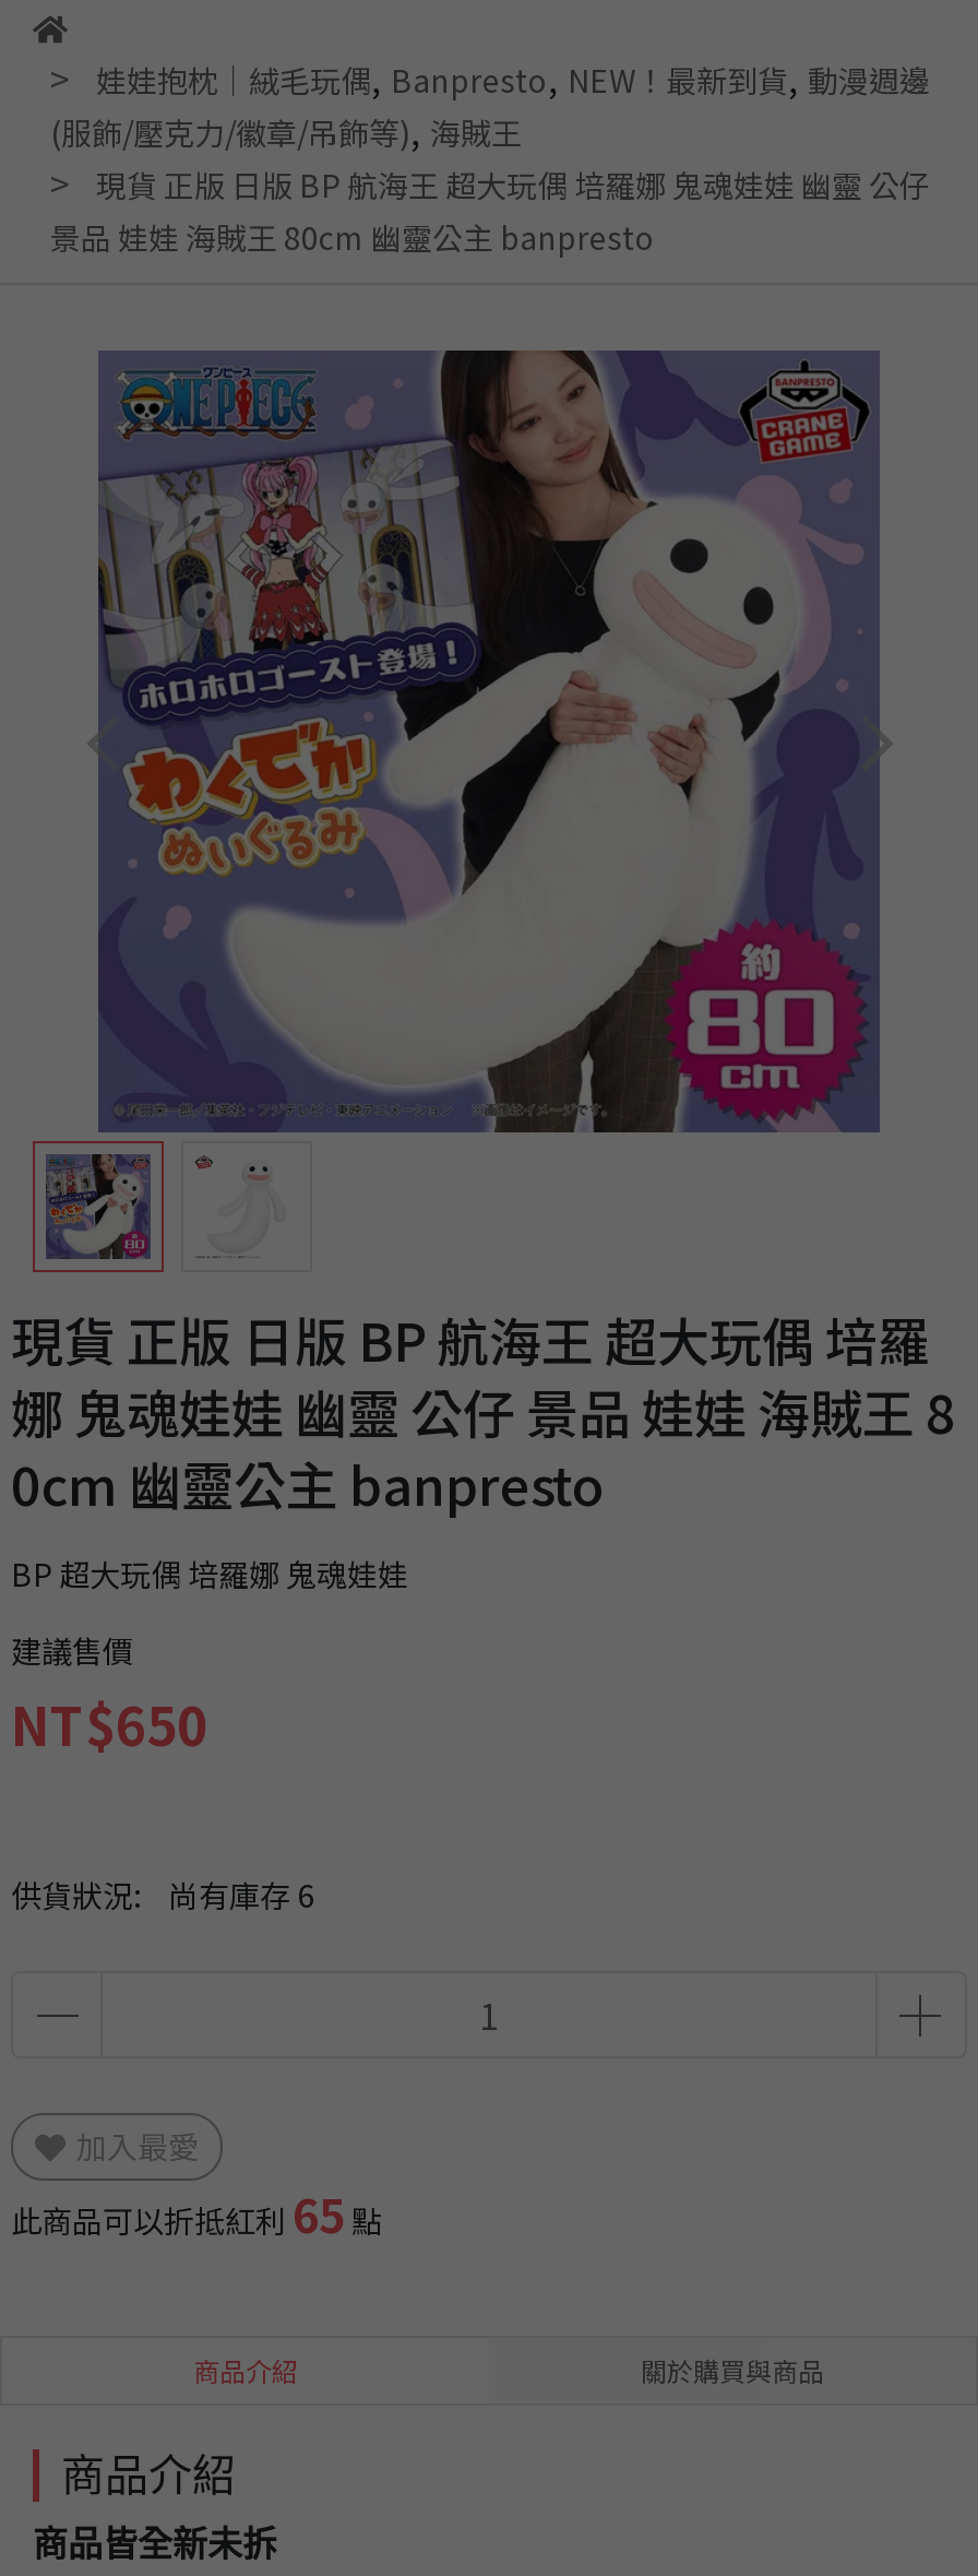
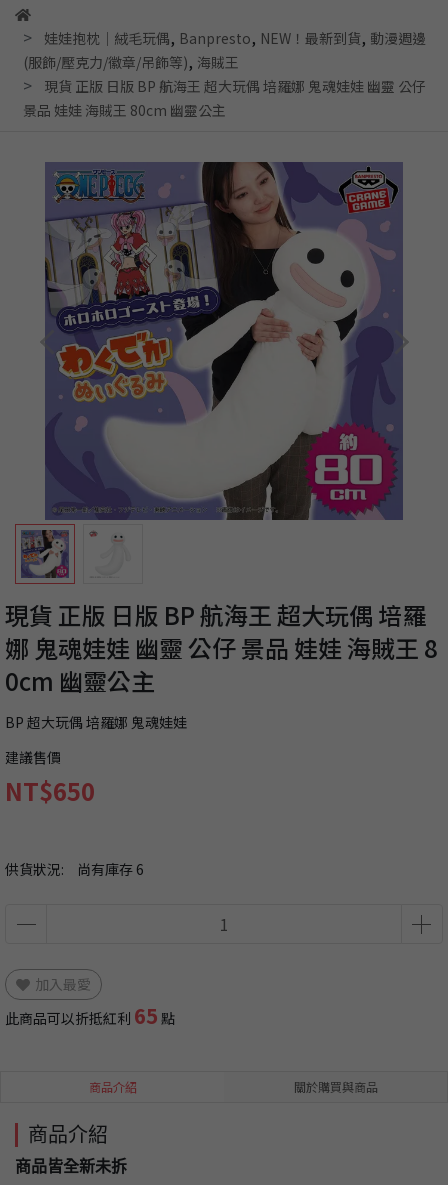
[50,215,655,259] 景品 娃娃 海賊王 80cm 幽靈公主 banpresto -> [23,100,226,120] 景品 娃娃 海賊王 80cm 幽靈公主
[11,1446,605,1522] 0cm 幽靈公主 banpresto -> [5,663,155,698] 0cm 幽靈公主

